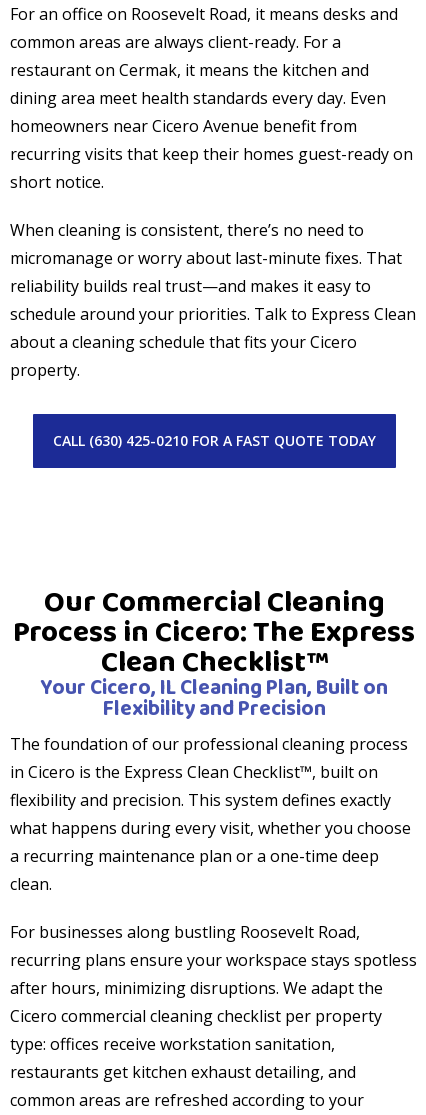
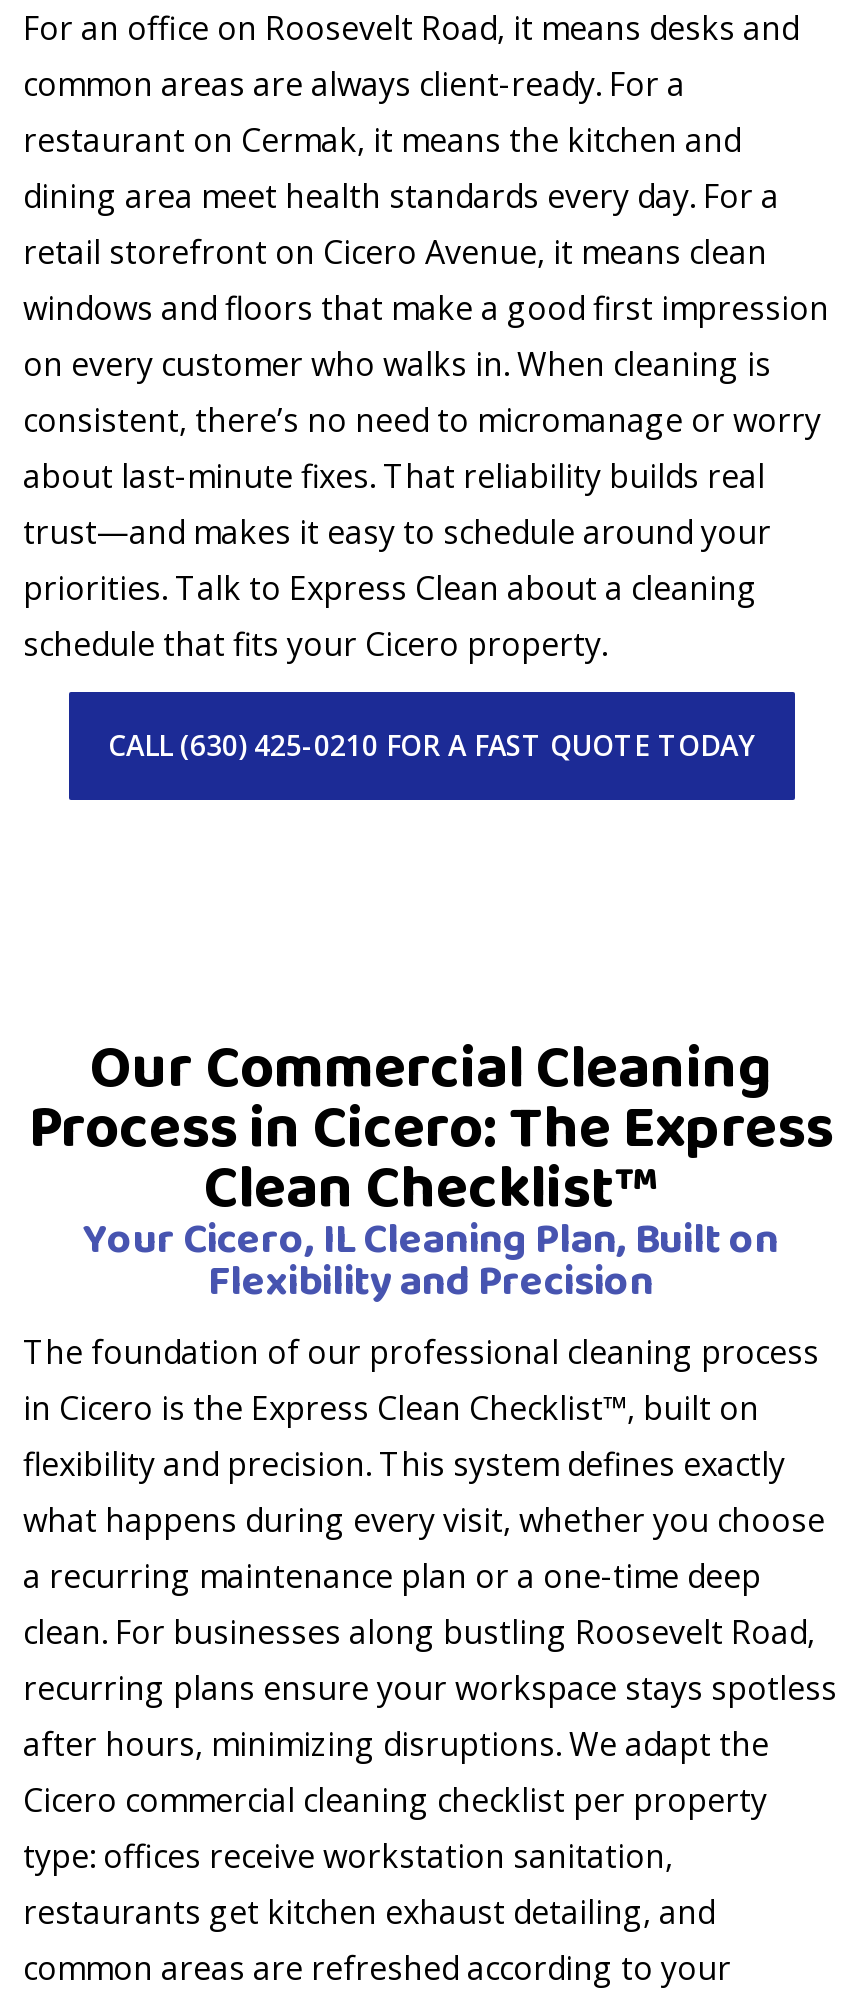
[10,87,416,381] dining area meet health standards every day. Even | homeowners near Cicero Avenue benefit from | recurring visits that keep their homes guest-ready on | short notice. | When cleaning is consistent, there’s no need to | micromanage or worry about last-minute fixes. That | reliability builds real trust—and makes it easy to | schedule around your priorities. Talk to Express Clean | about a cleaning schedule that fits your Cicero | property. -> [23,174,829,666] dining area meet health standards every day. For a | retail storefront on Cicero Avenue, it means clean | windows and floors that make a good first impression | on every customer who walks in. When cleaning is | consistent, there’s no need to micromanage or worry | about last-minute fixes. That reliability builds real | trust—and makes it easy to schedule around your | priorities. Talk to Express Clean about a cleaning | schedule that fits your Cicero property.

